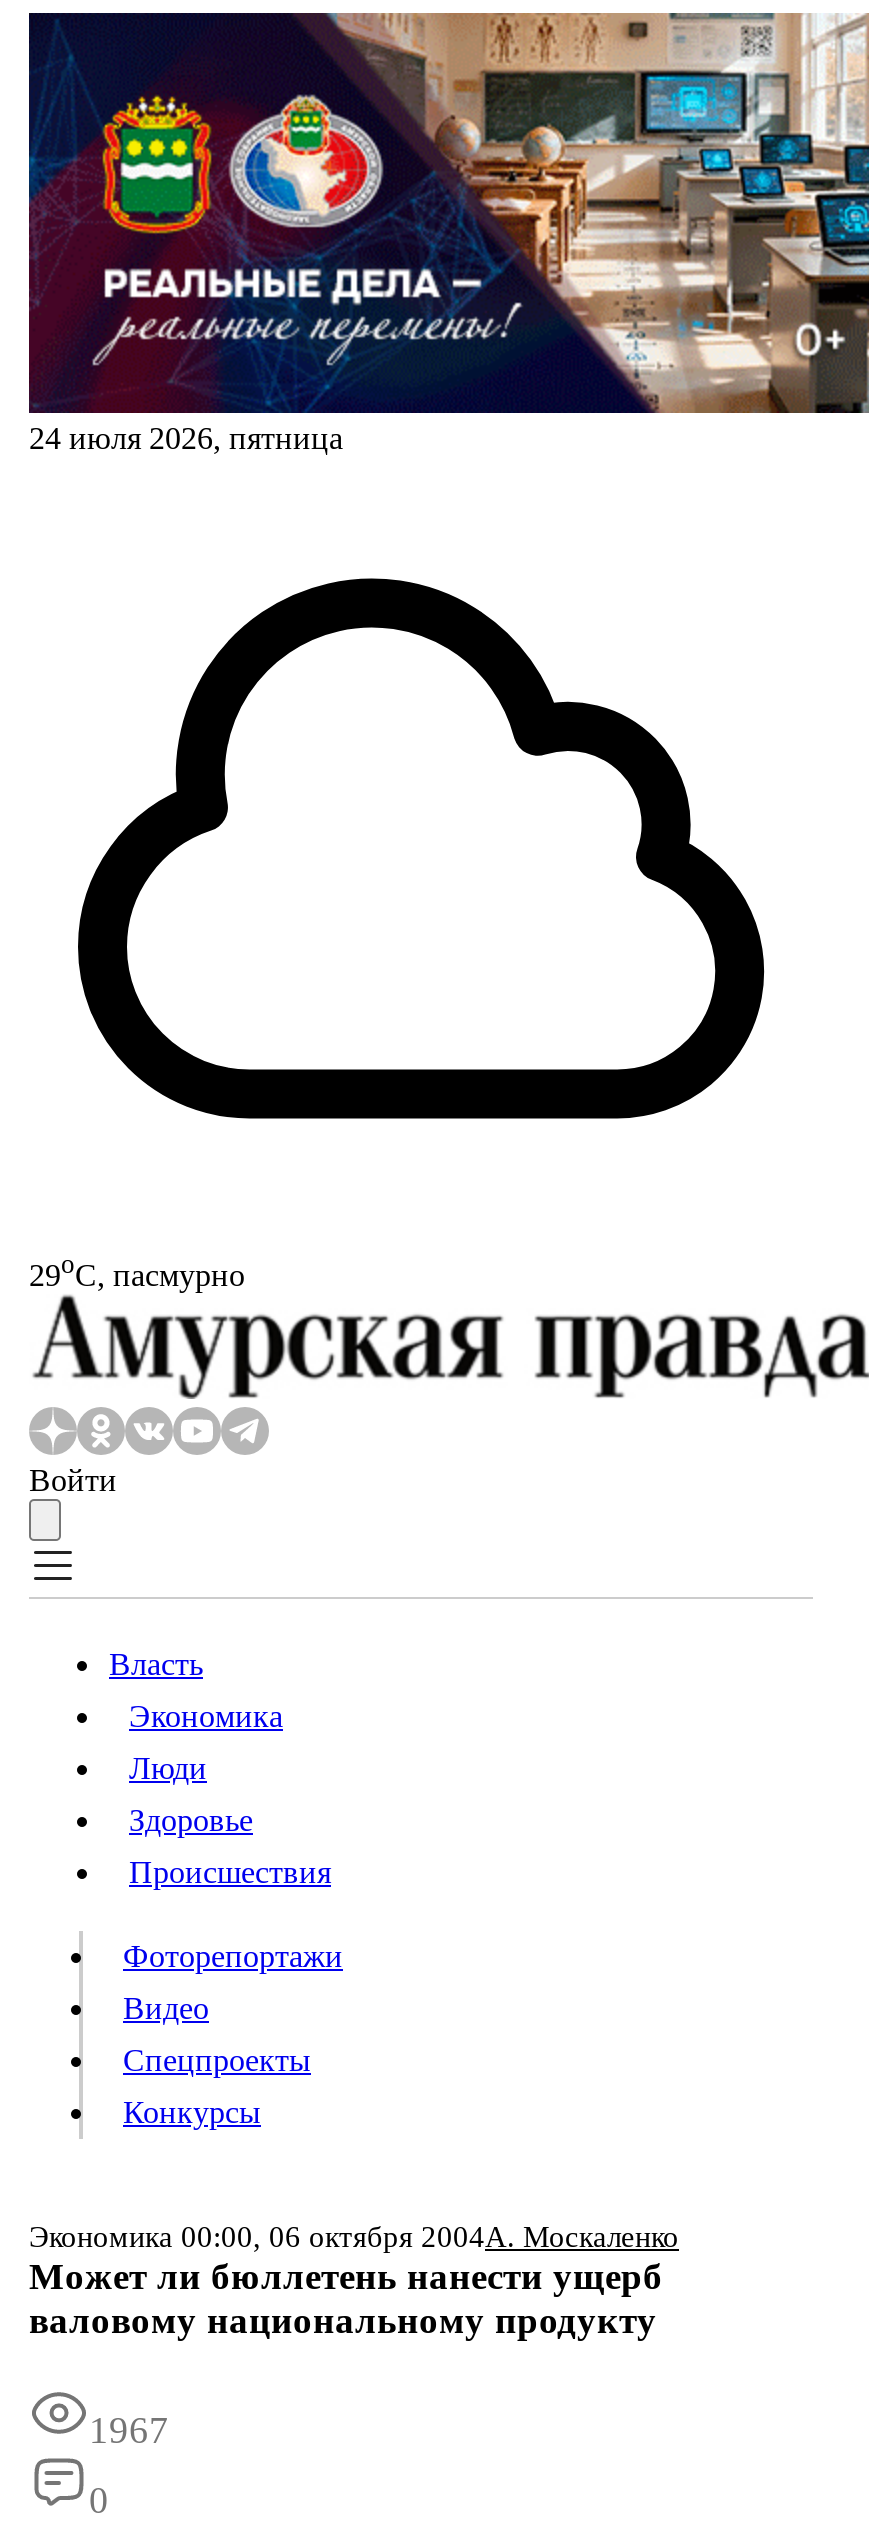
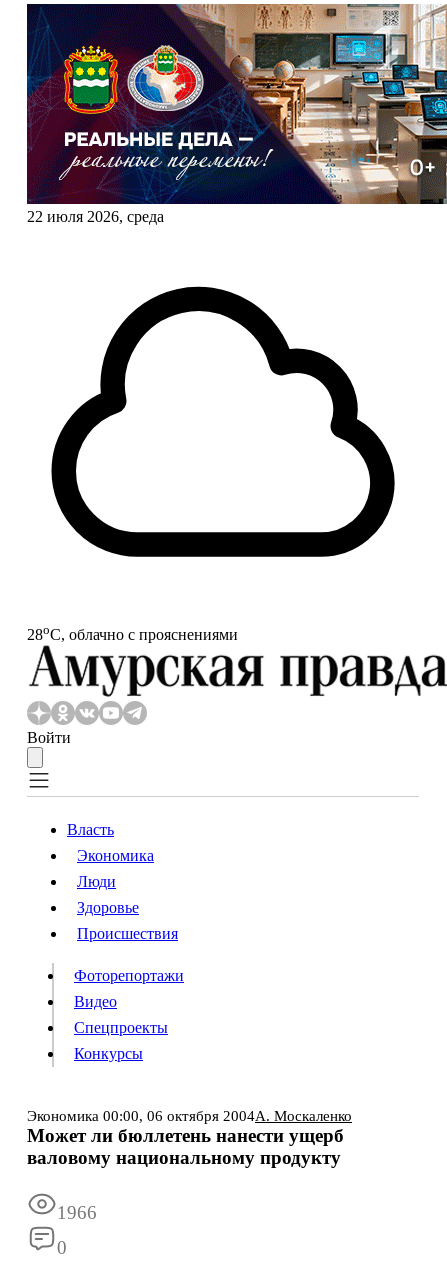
[29,421,343,455] 24 июля 2026, пятница -> [27,208,164,225] 22 июля 2026, среда
[29,1249,245,1292] 29oС, пасмурно -> [27,622,238,643] 28oС, облачно с прояснениями
[89,2410,169,2452] 1967 -> [57,1202,97,1223] 1966

